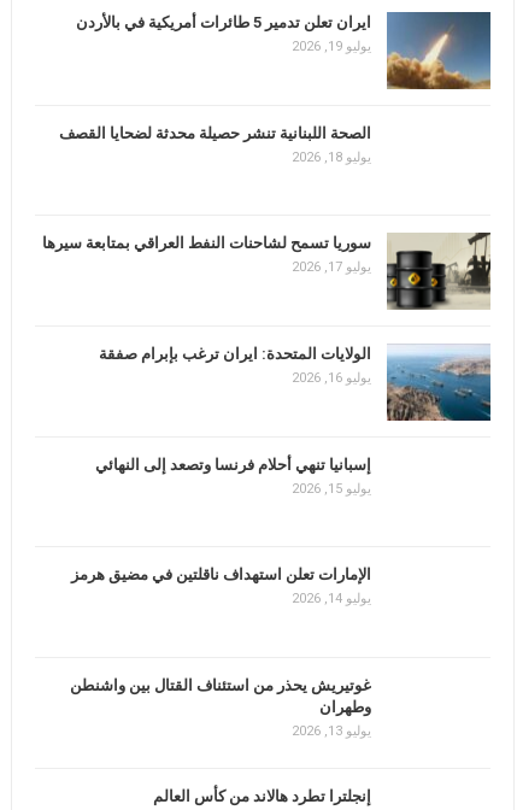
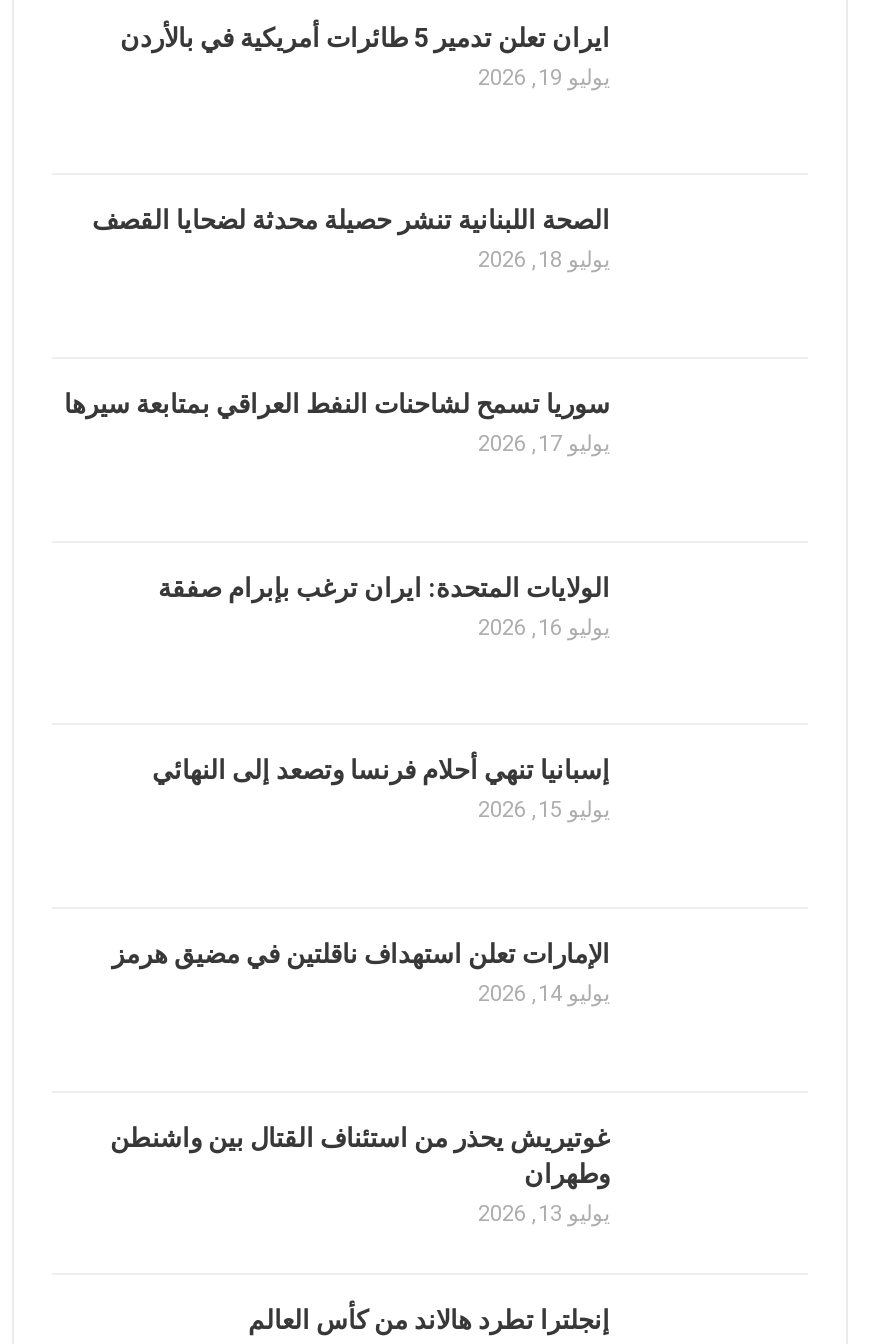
[386,11,492,90] [image] -> none
[386,231,492,311] [image] -> none
[386,344,492,422] [image] -> none

